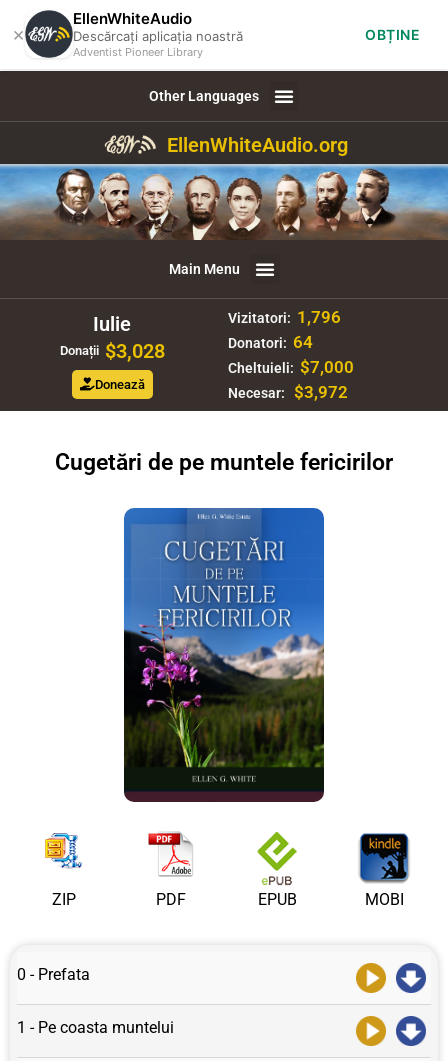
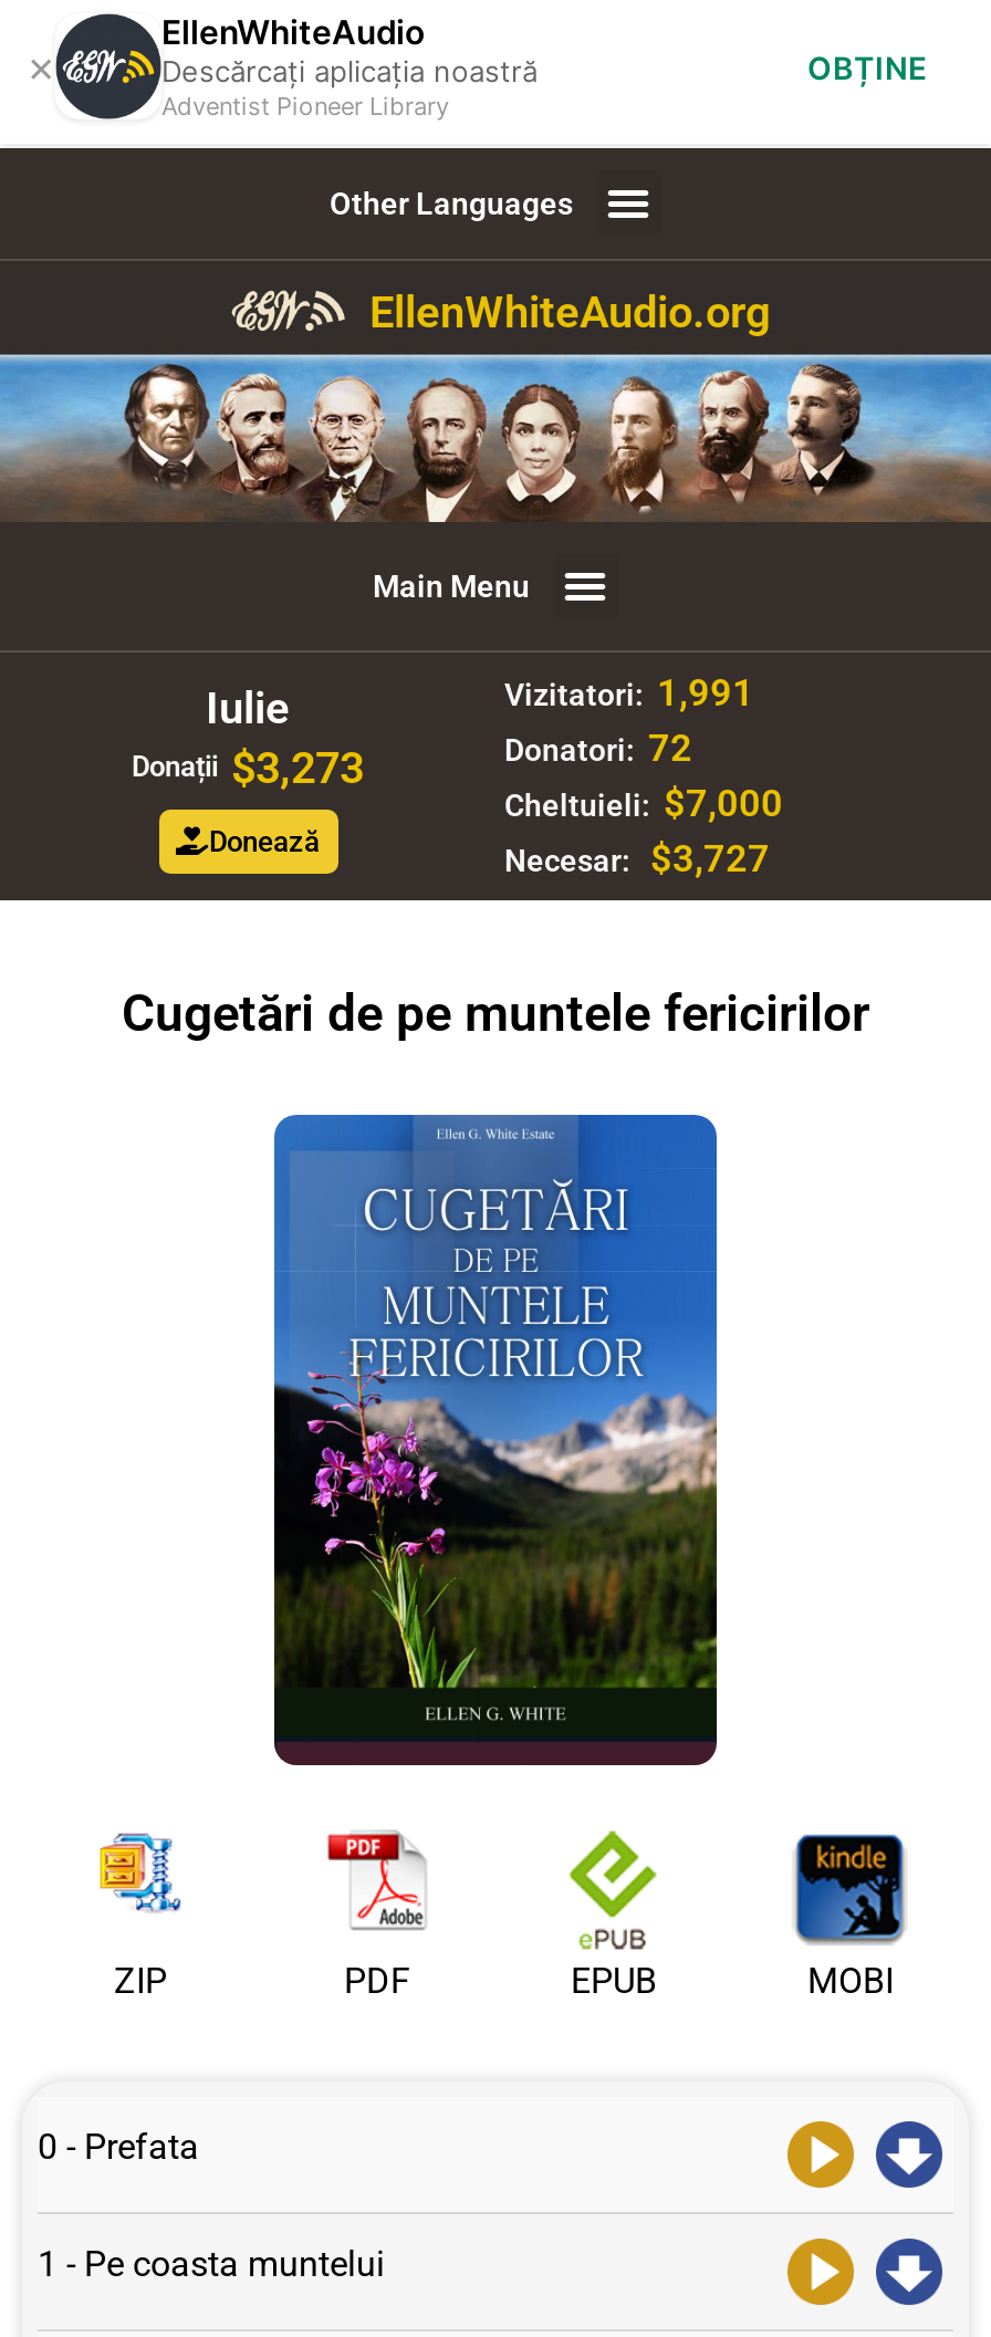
[228,307,341,327] Vizitatori: 1,796 -> [504,670,754,714] Vizitatori: 1,991
[228,332,313,352] Donatori: 64 -> [504,726,692,770] Donatori: 72
[59,338,164,362] Donații $3,028 -> [132,740,364,793] Donații $3,273
[228,382,348,402] Necesar: $3,972 -> [504,836,770,880] Necesar: $3,727

